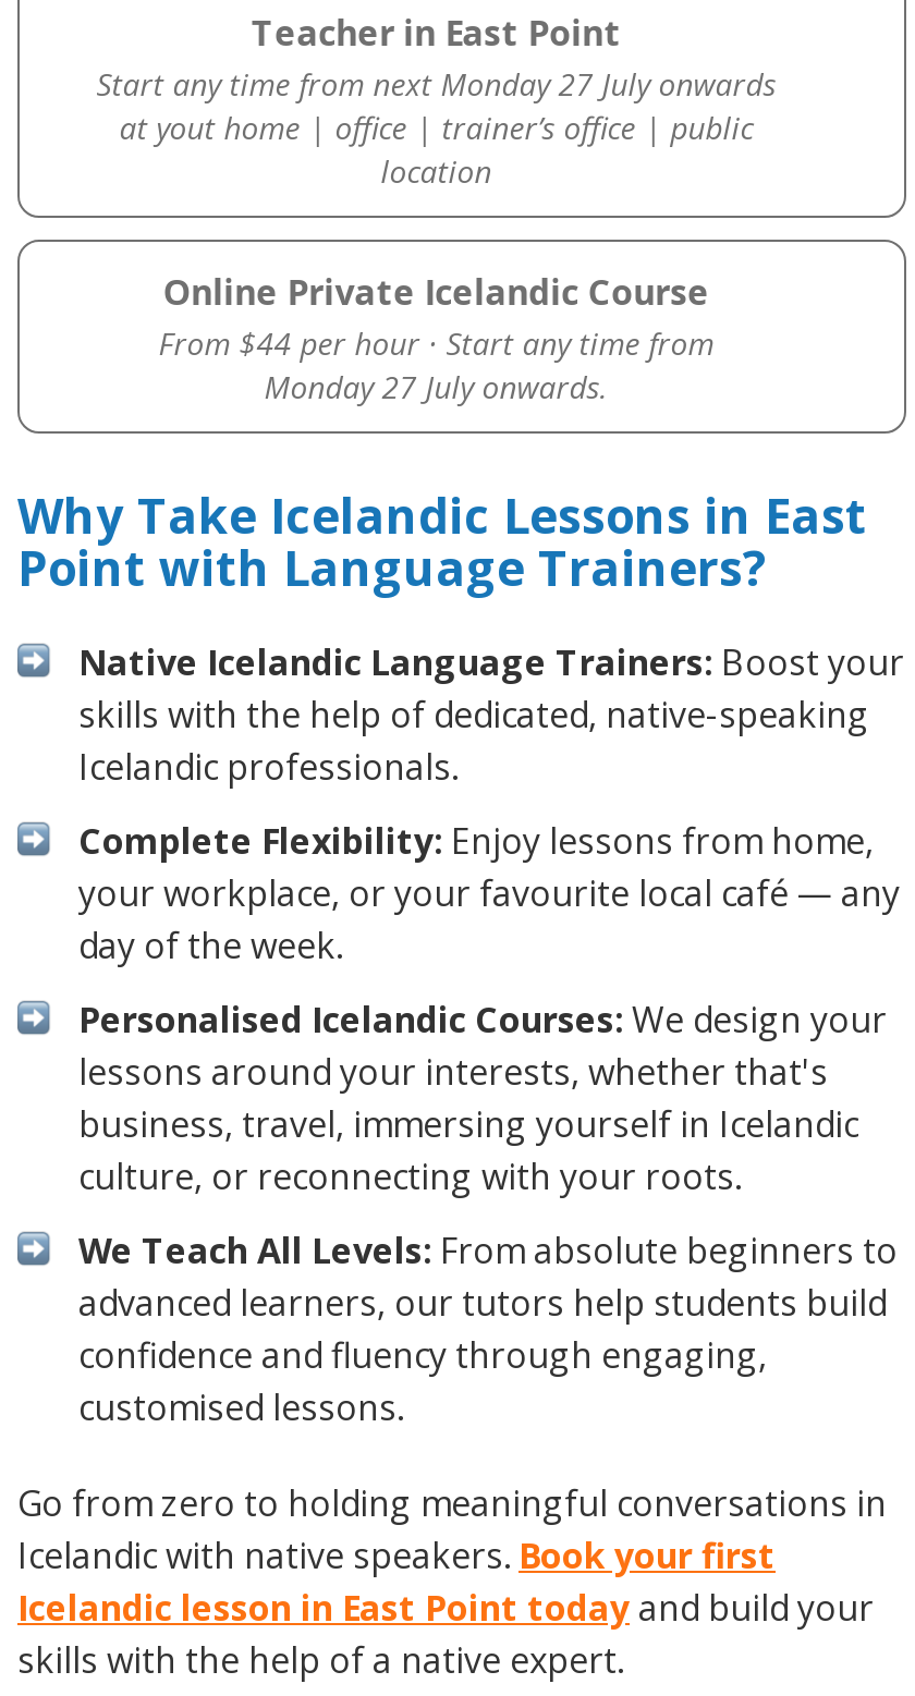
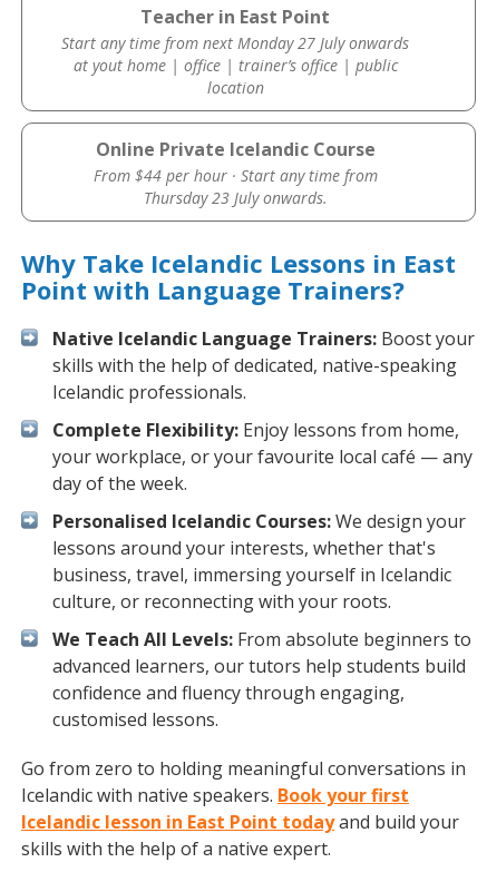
[264,366,608,407] Monday 27 July onwards. -> [144,187,327,208] Thursday 23 July onwards.

